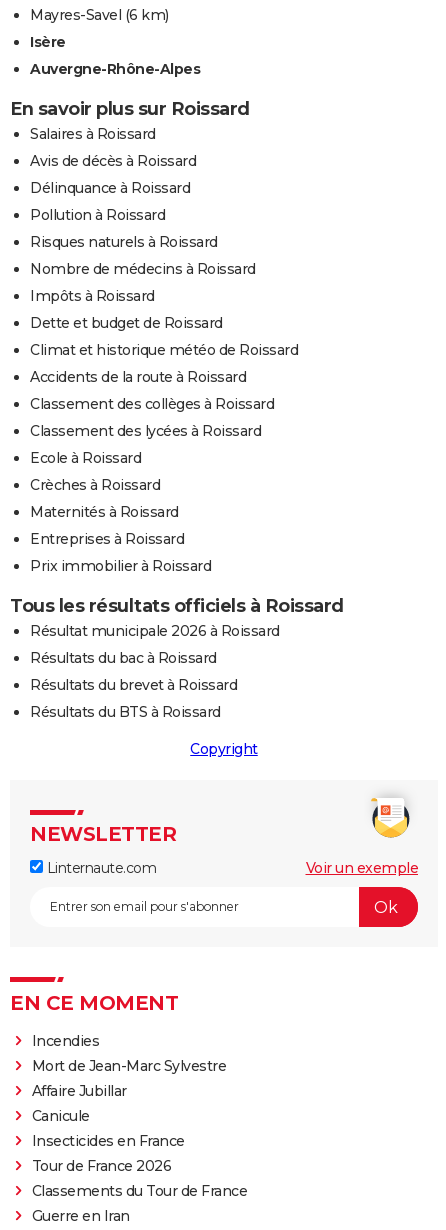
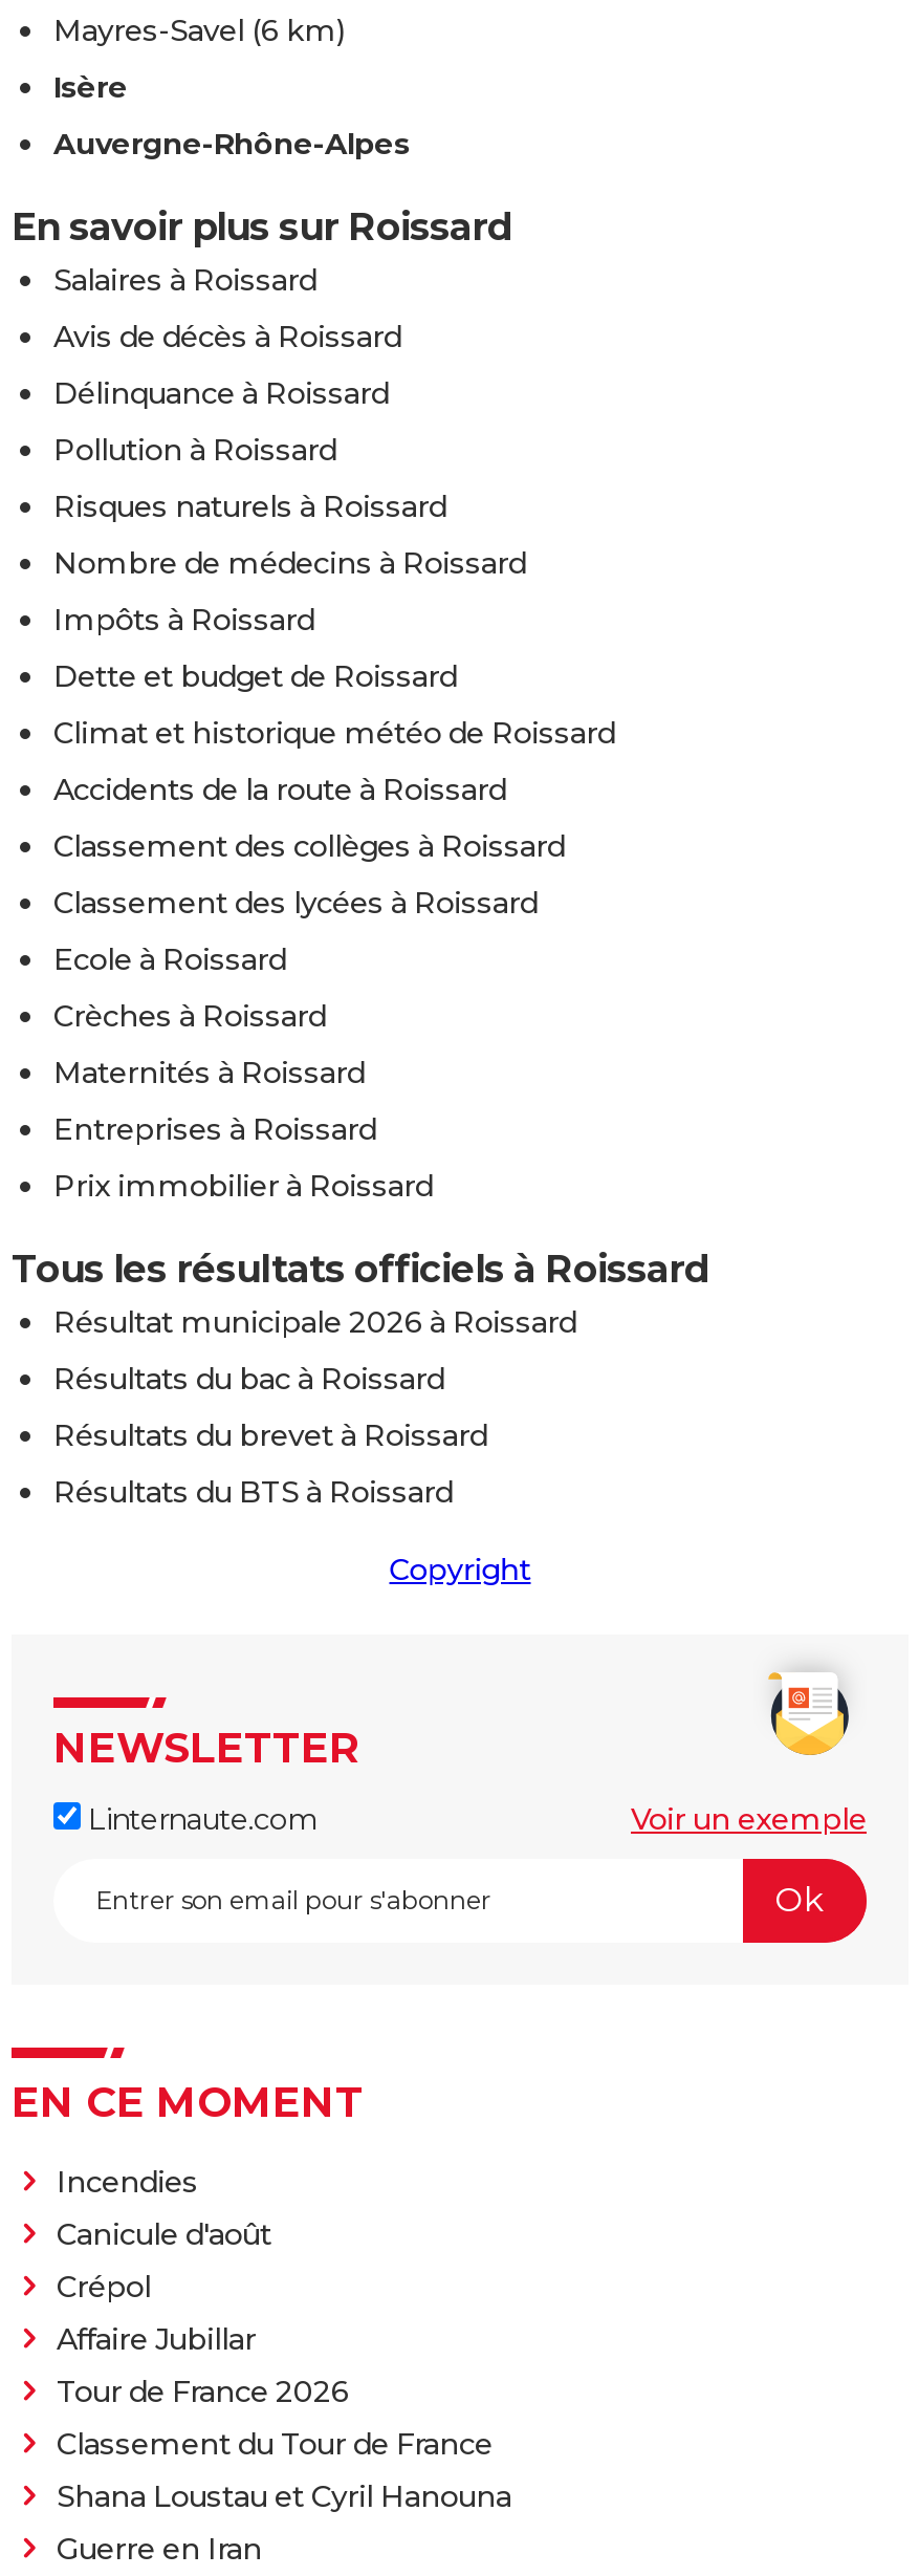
[31,1057,226,1075] Mort de Jean-Marc Sylvestre -> [57,2214,271,2304] Canicule d'août | Crépol
moved [31,1082,126,1100] -> [57,2319,256,2357]: Affaire Jubillar
[31,1107,184,1150] Canicule | Insecticides en France -> none
moved [31,1157,171,1175] -> [57,2371,349,2409]: Tour de France 2026
[31,1182,247,1200] Classements du Tour de France -> [57,2424,511,2514] Classement du Tour de France | Shana Loustau et Cyril Hanouna

